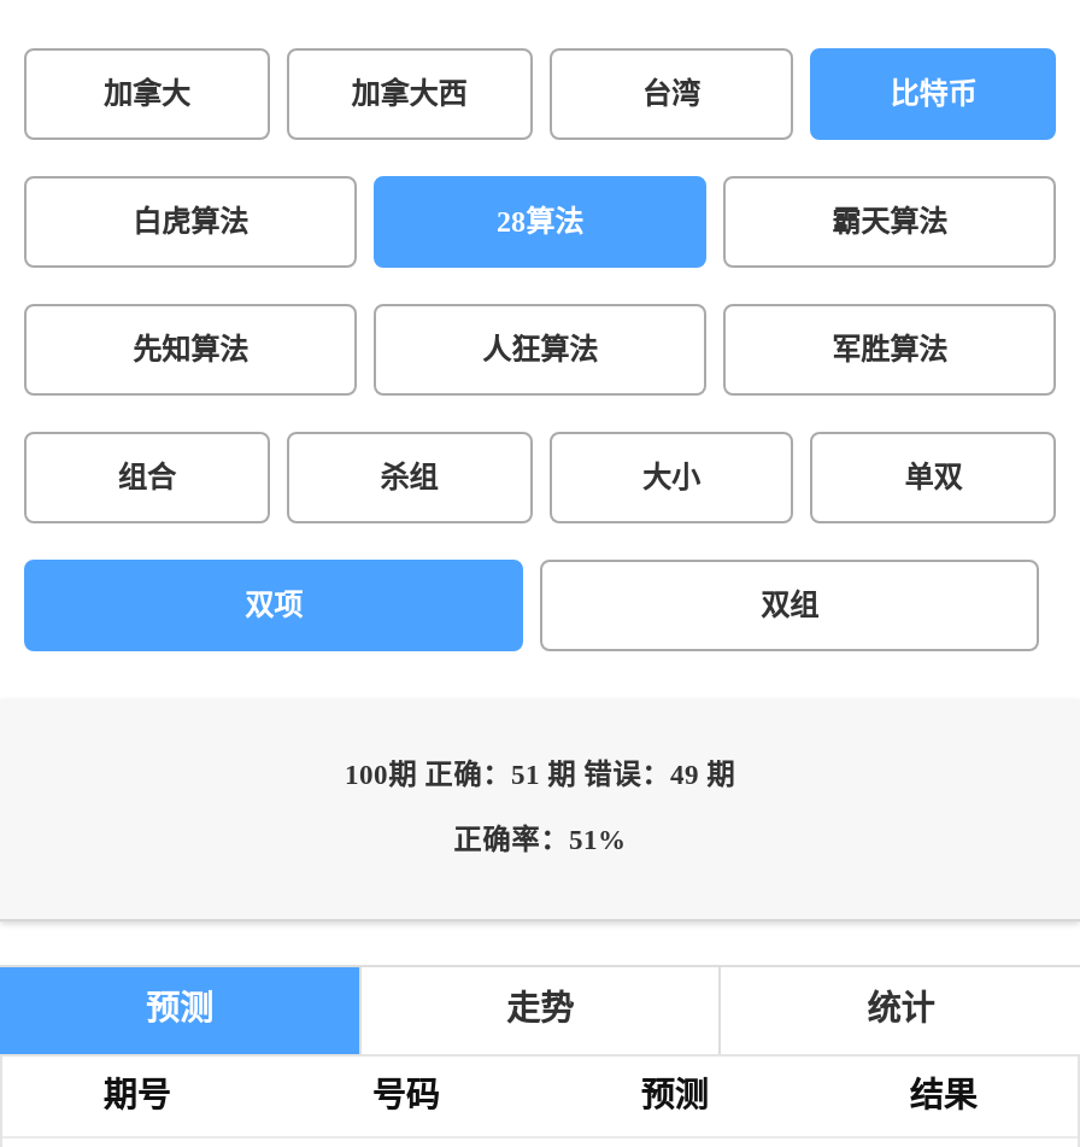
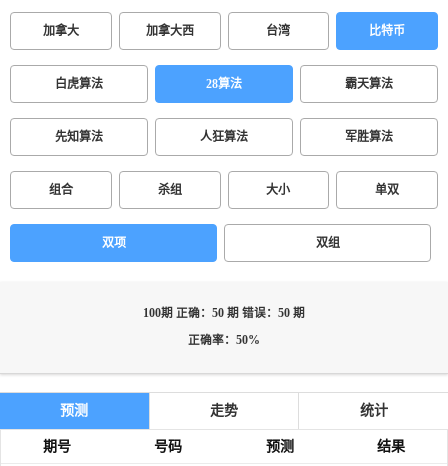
[345,760,735,791] 100期 正确：51 期 错误：49 期 -> [143,307,305,320] 100期 正确：50 期 错误：50 期
[453,825,627,856] 正确率：51% -> [188,334,260,347] 正确率：50%

